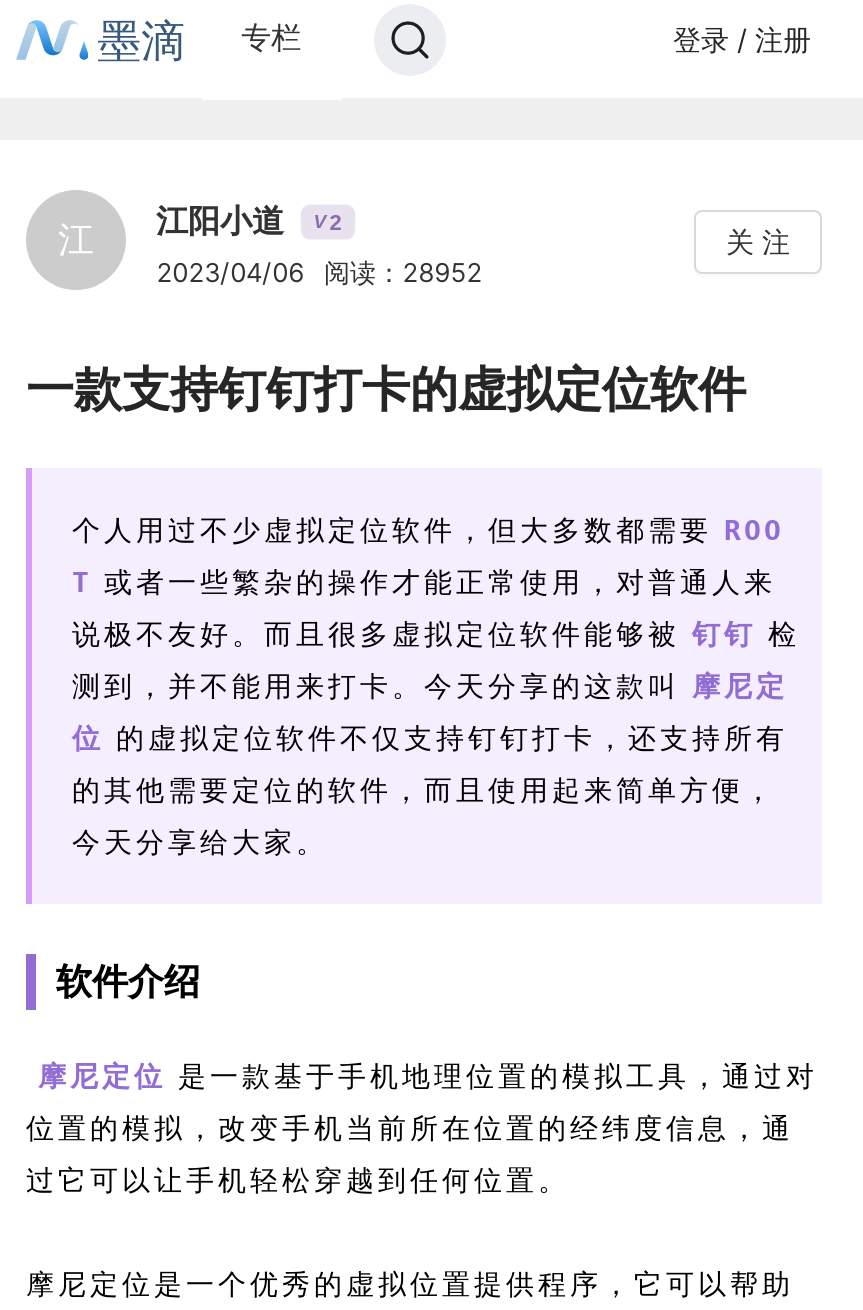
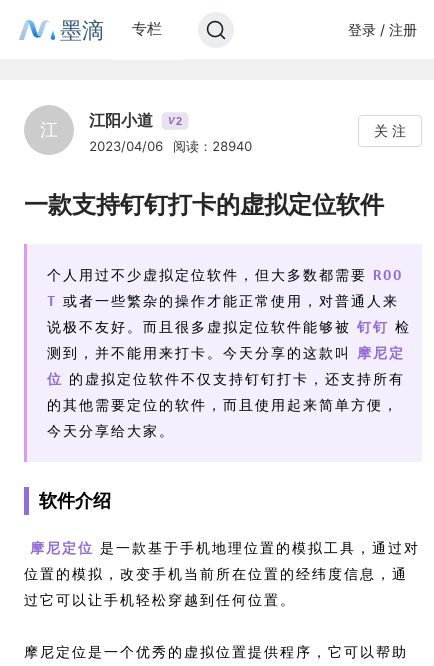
[156,256,482,288] 2023/04/06 阅读：28952 -> [89,138,252,154] 2023/04/06 阅读：28940

